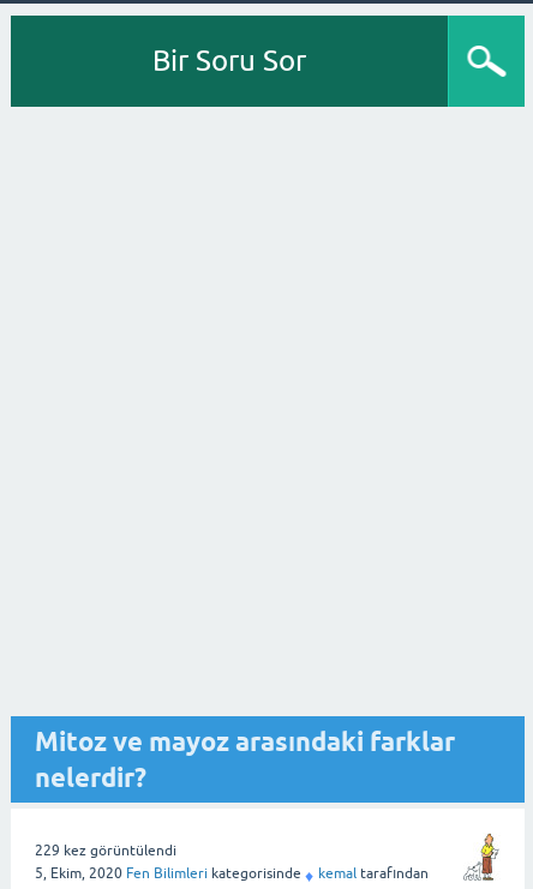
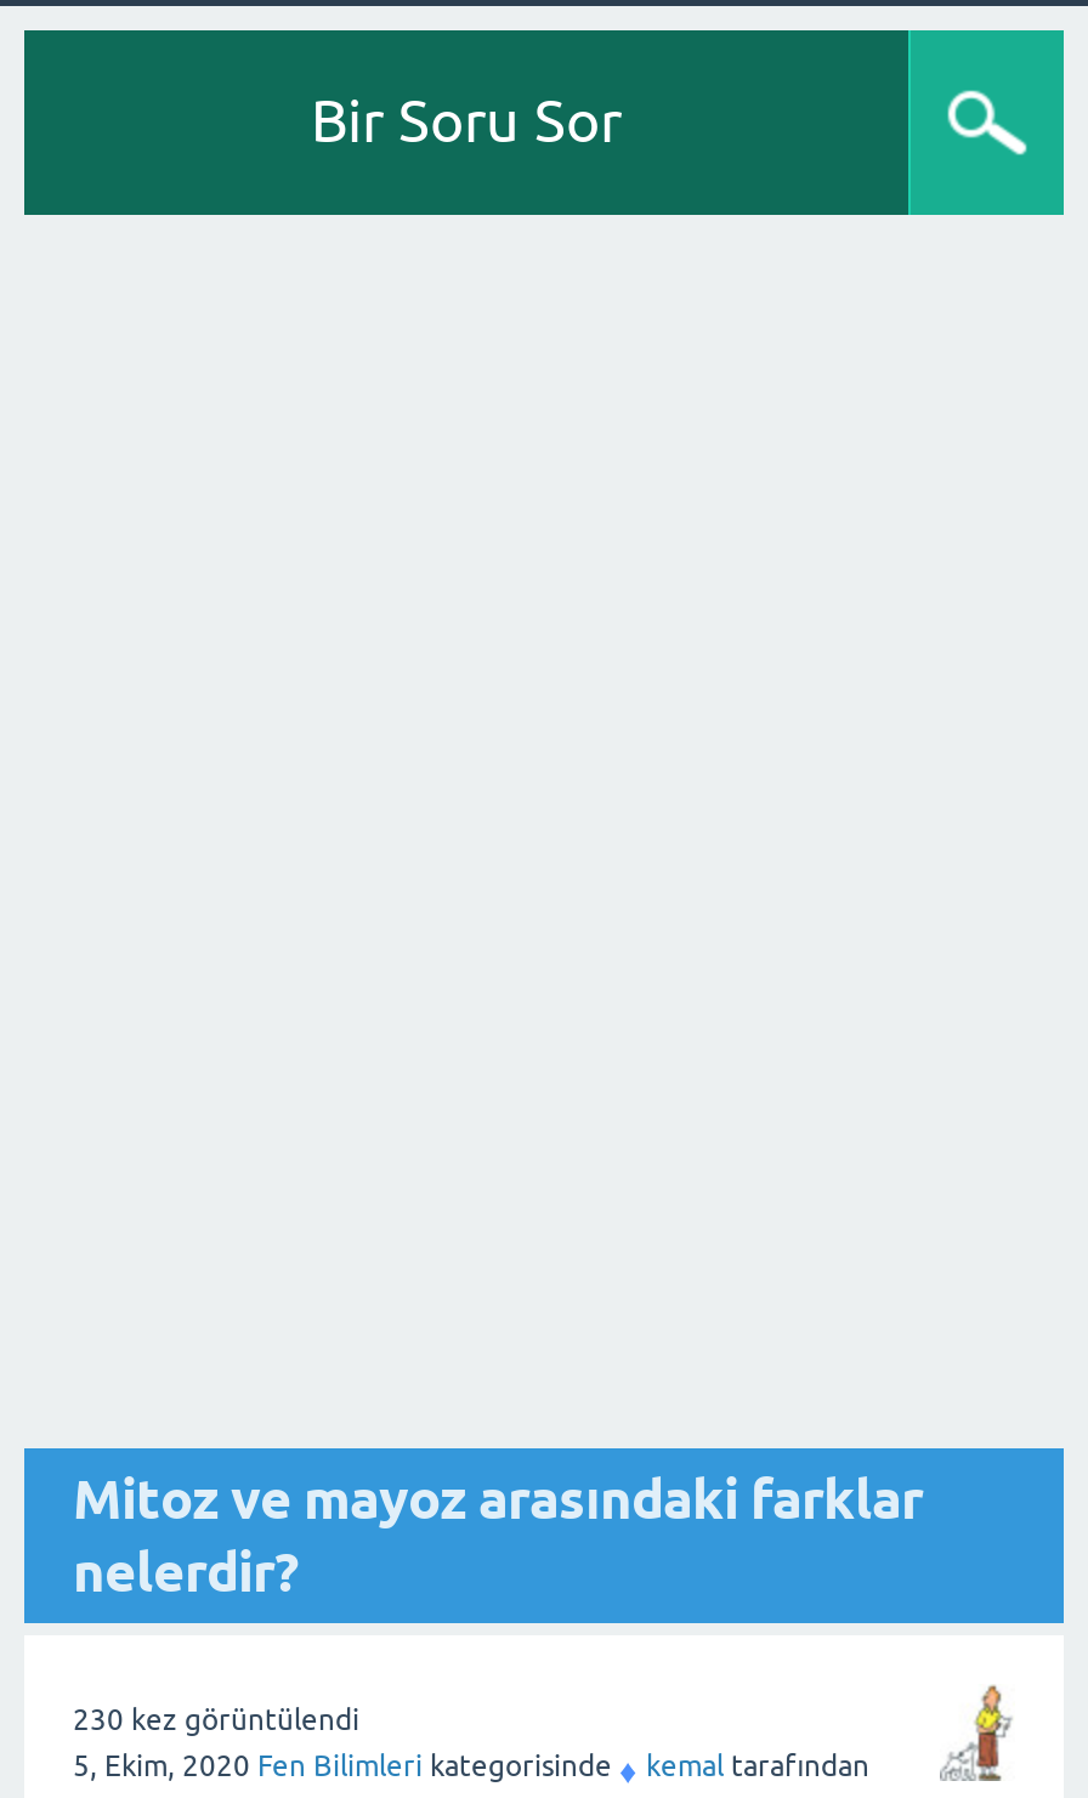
[35,842,176,859] 229 kez görüntülendi -> [73,1703,359,1737] 230 kez görüntülendi

